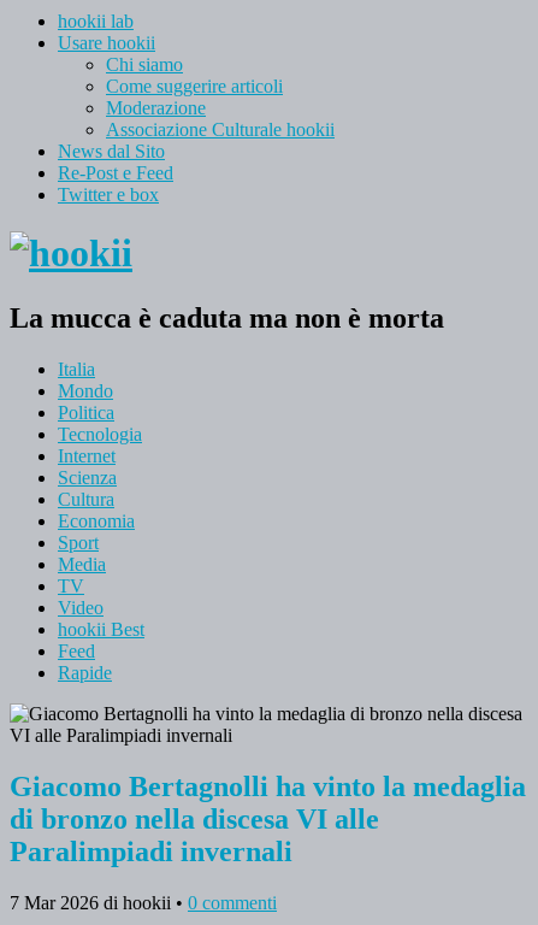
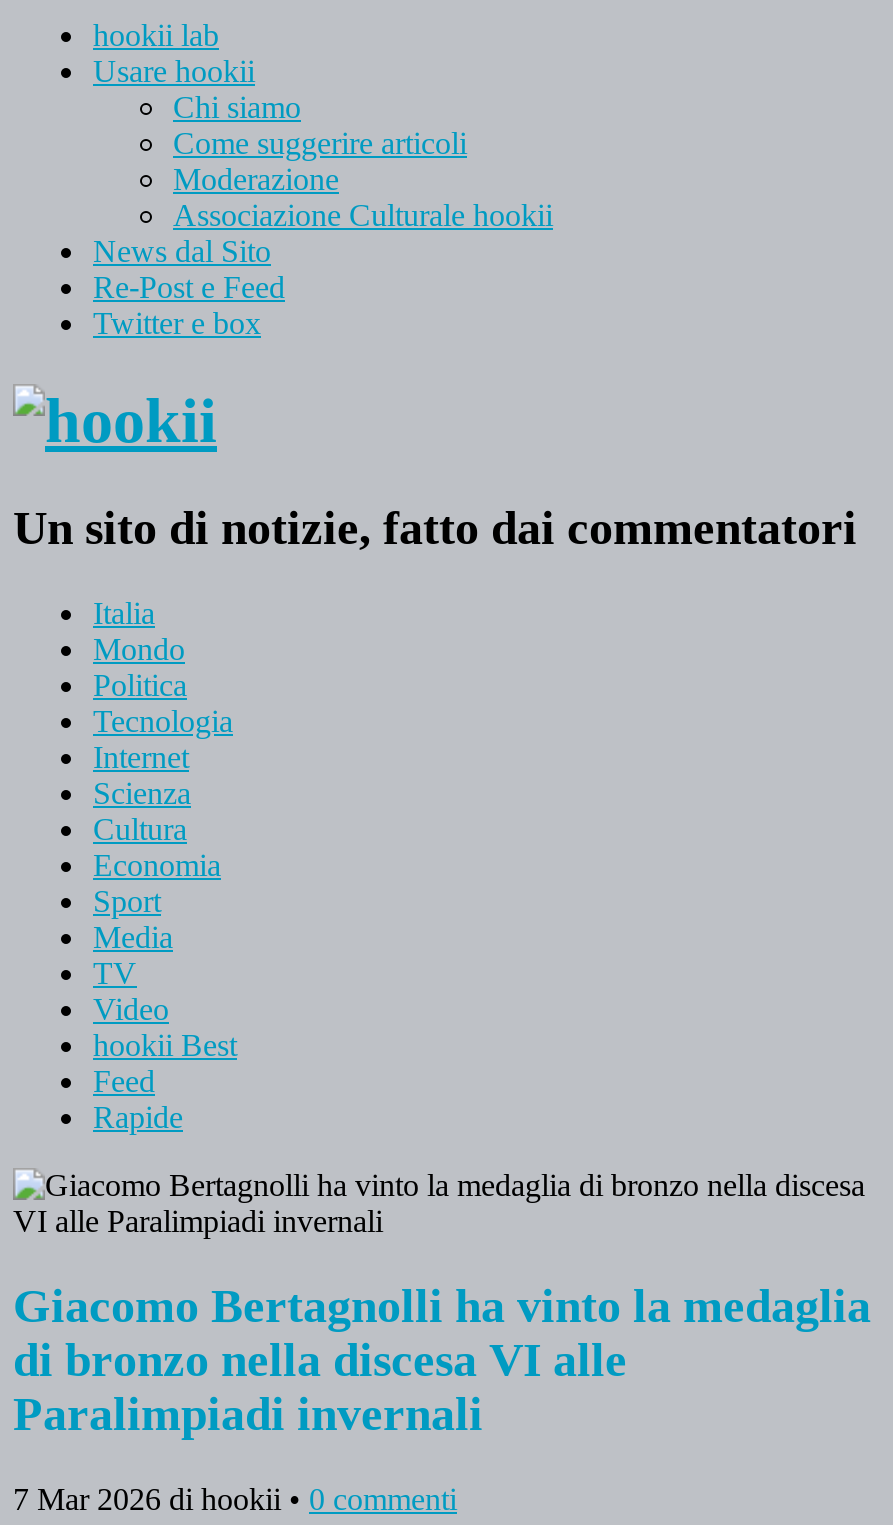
[10,302,444,334] La mucca è caduta ma non è morta -> [13,502,857,554] Un sito di notizie, fatto dai commentatori

